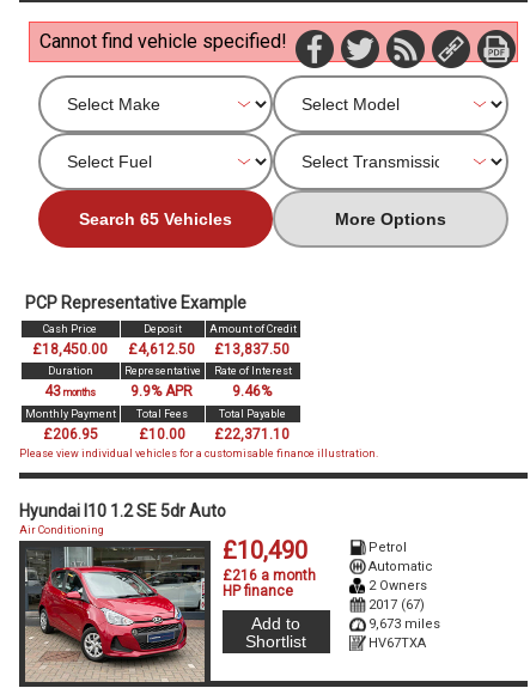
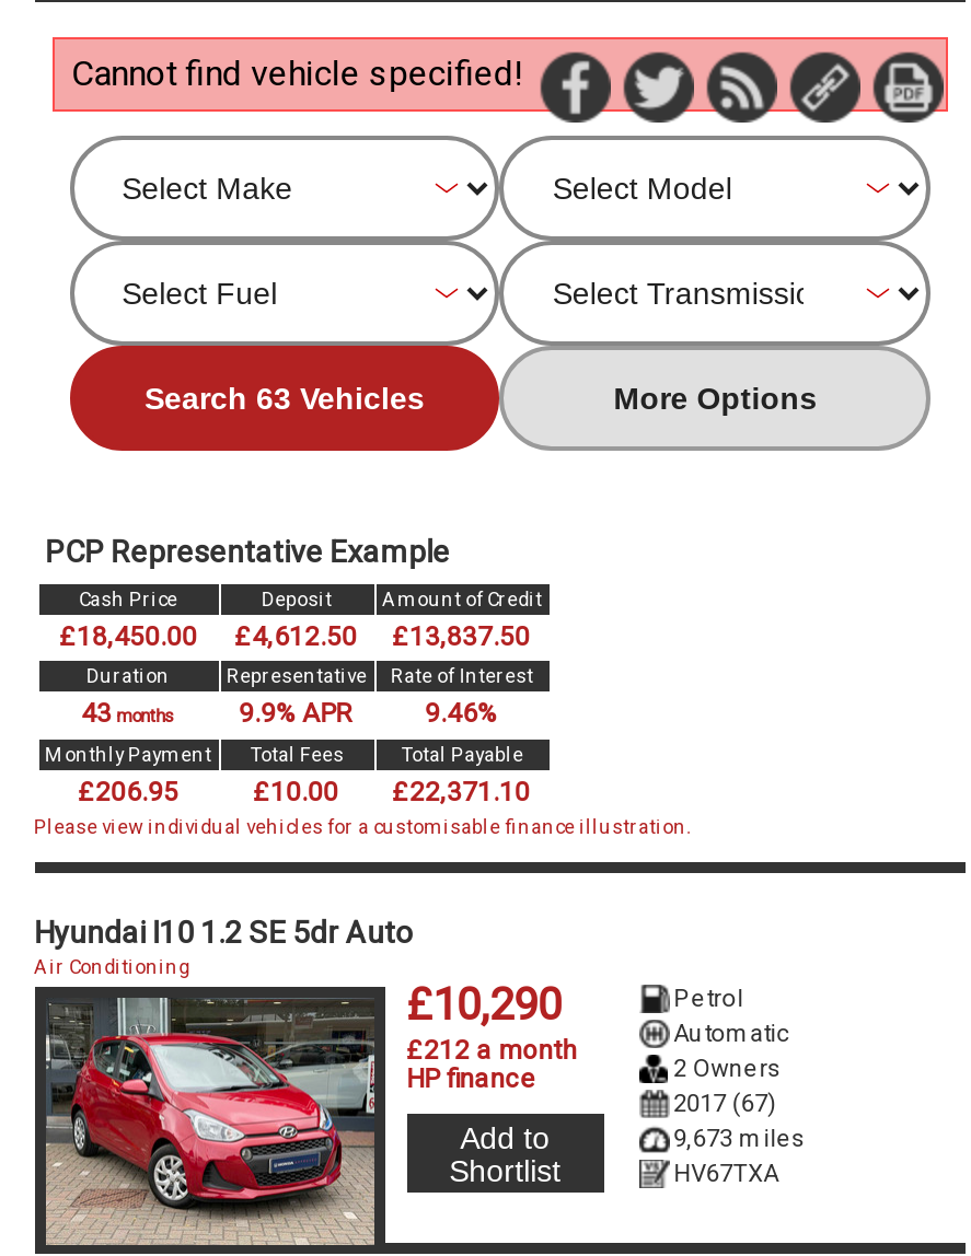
[79,210,232,229] Search 65 Vehicles -> [145,381,425,416] Search 63 Vehicles
[222,537,307,565] £10,490 -> [406,979,562,1031] £10,290
[222,568,315,584] £216 a month -> [406,1036,577,1067] £212 a month

